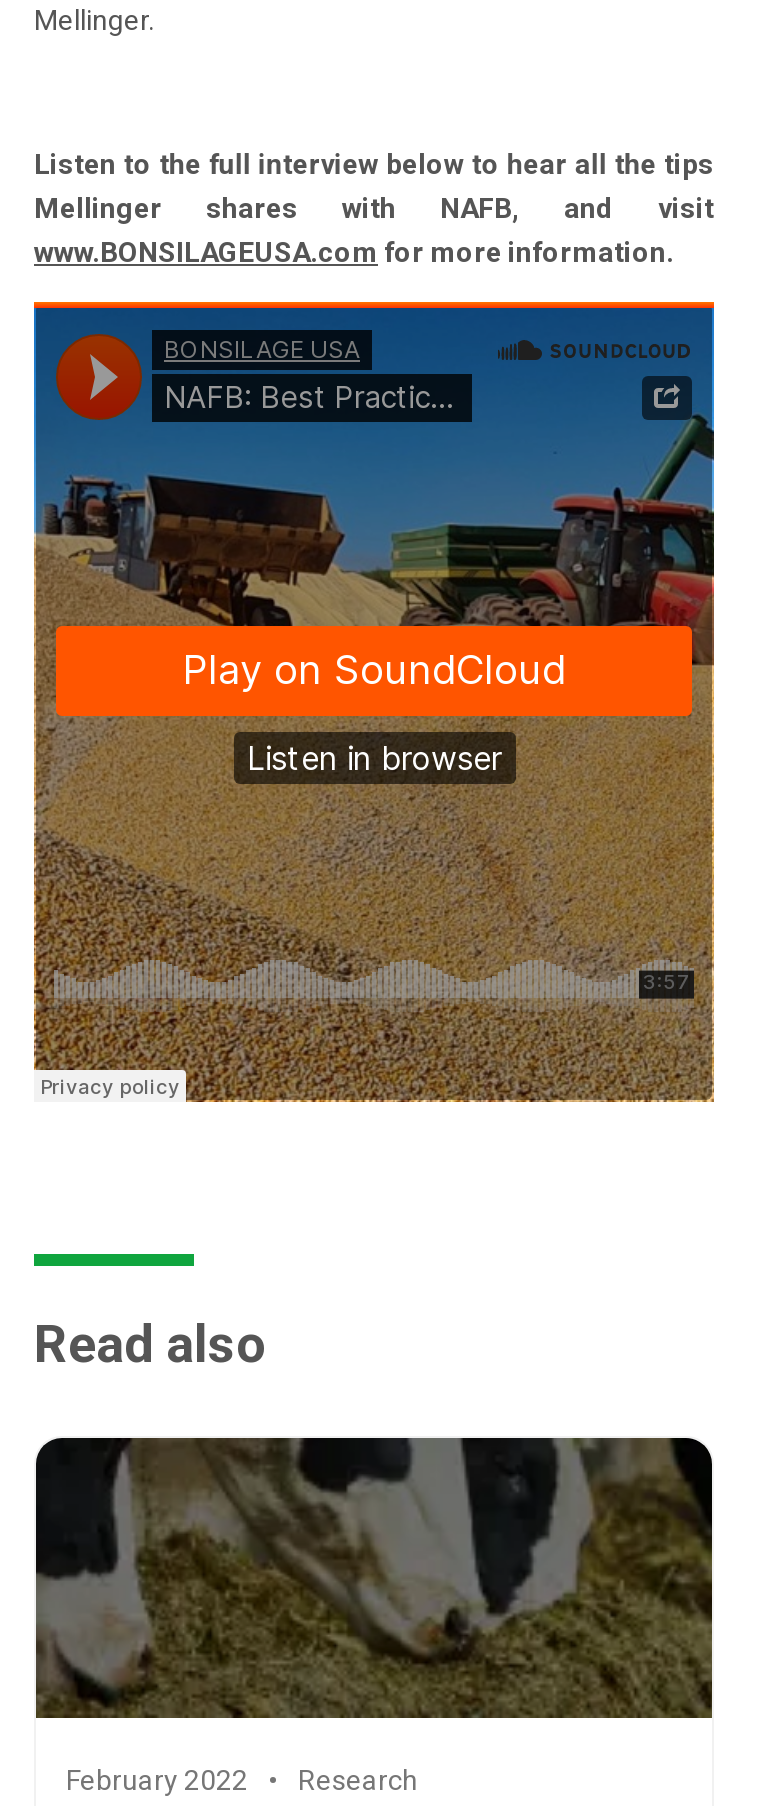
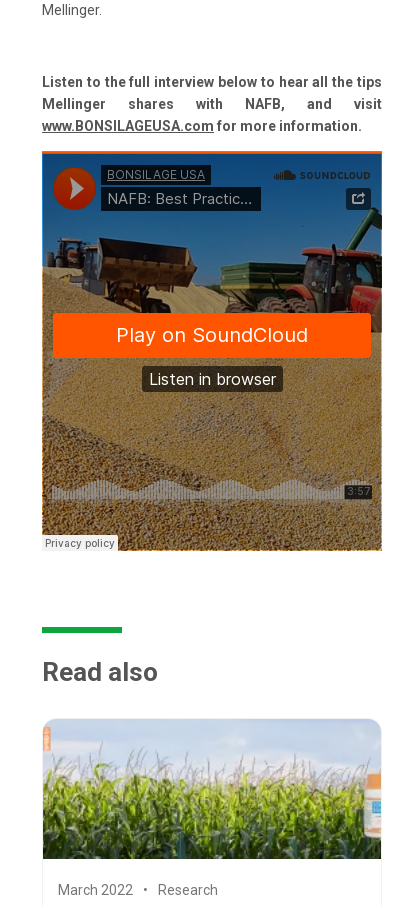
[34,1436,714,1796] [image] | February 2022 Research -> [42,719,382,898] [image] | March 2022 Research

